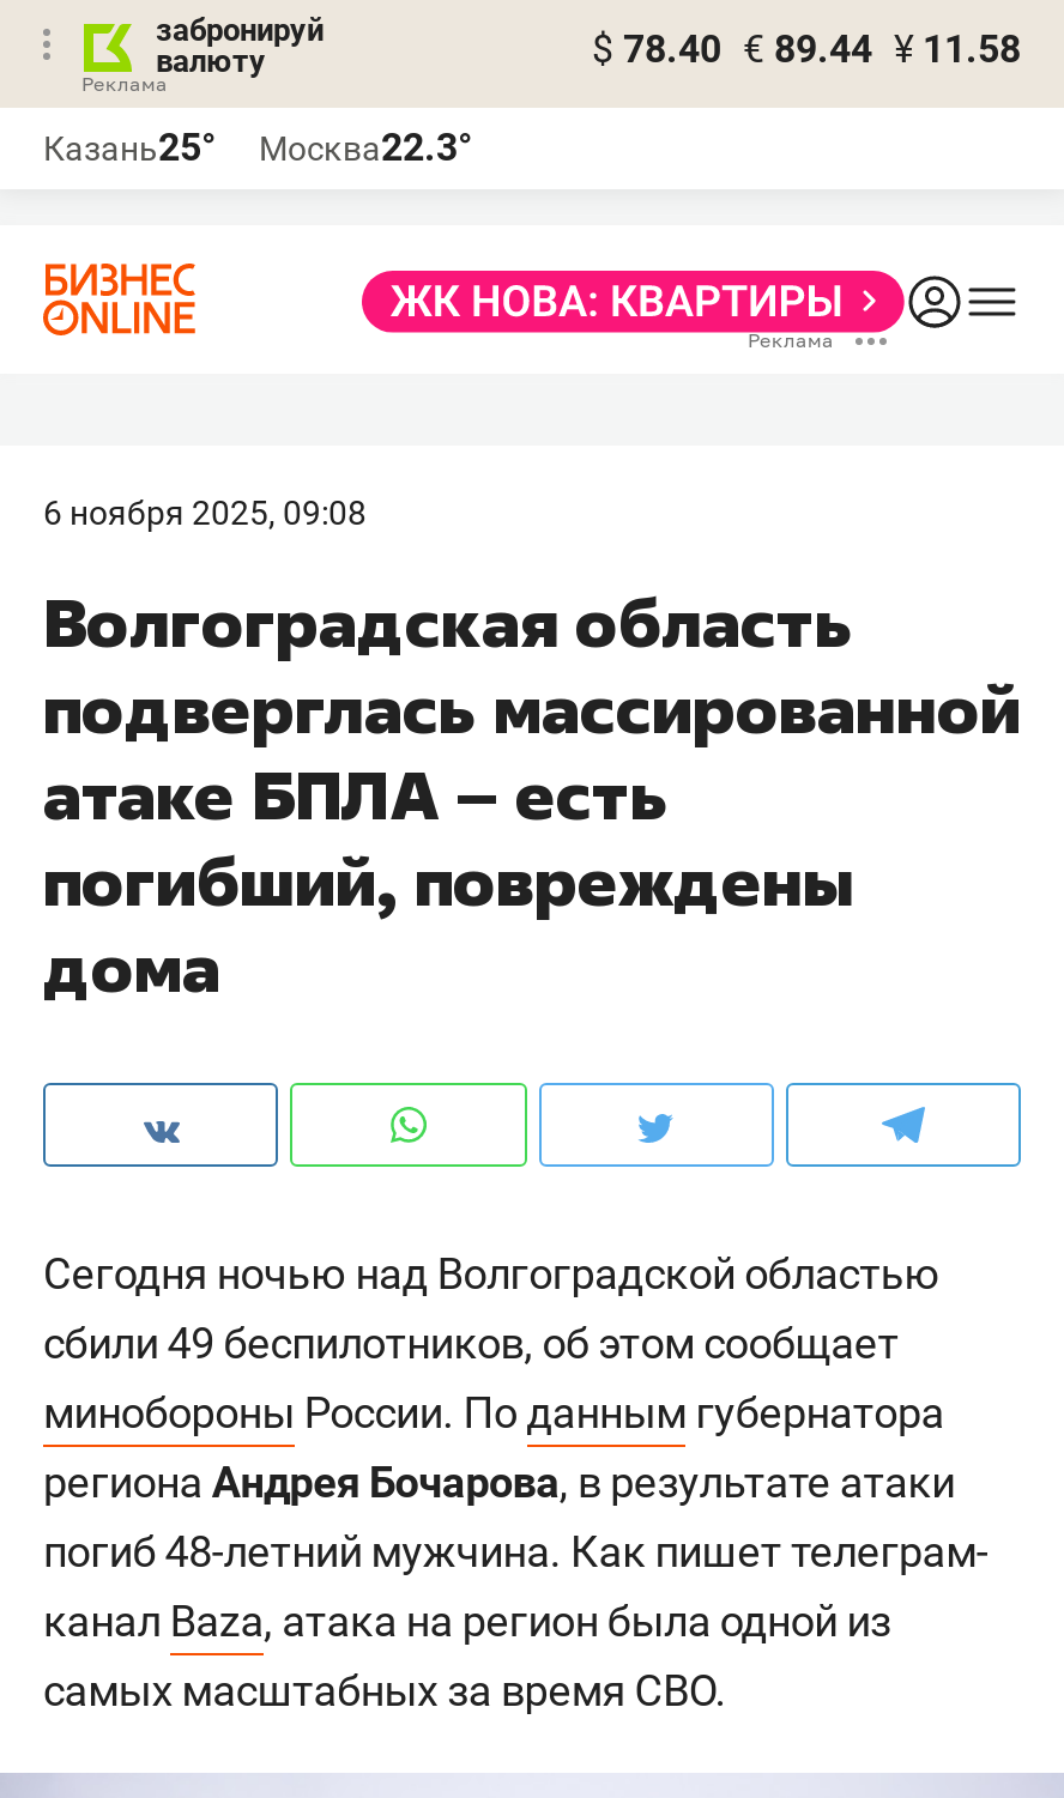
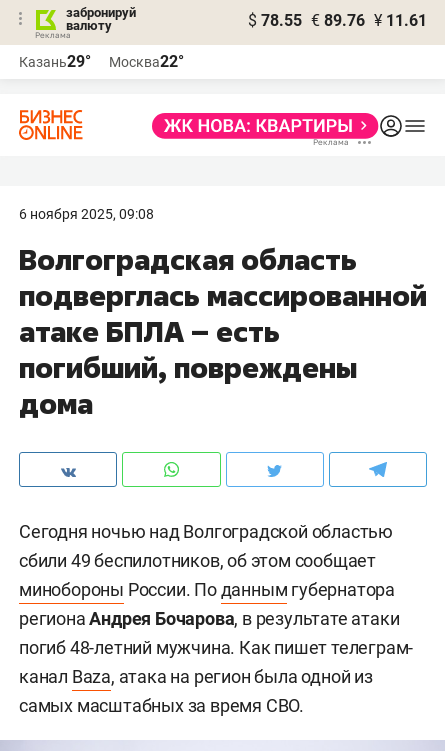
[592,26,1021,72] $ 78.40 € 89.44 ¥ 11.58 -> [248,11,427,30] $ 78.55 € 89.76 ¥ 11.61
[43,125,216,170] Казань25° -> [19,52,91,71] Казань29°
[259,125,472,170] Москва22.3° -> [109,52,184,71] Москва22°

